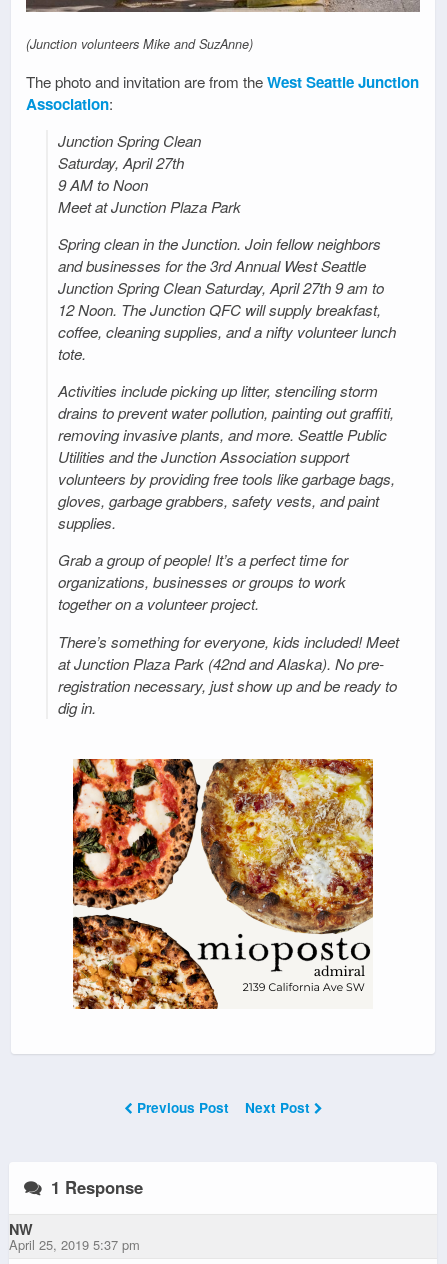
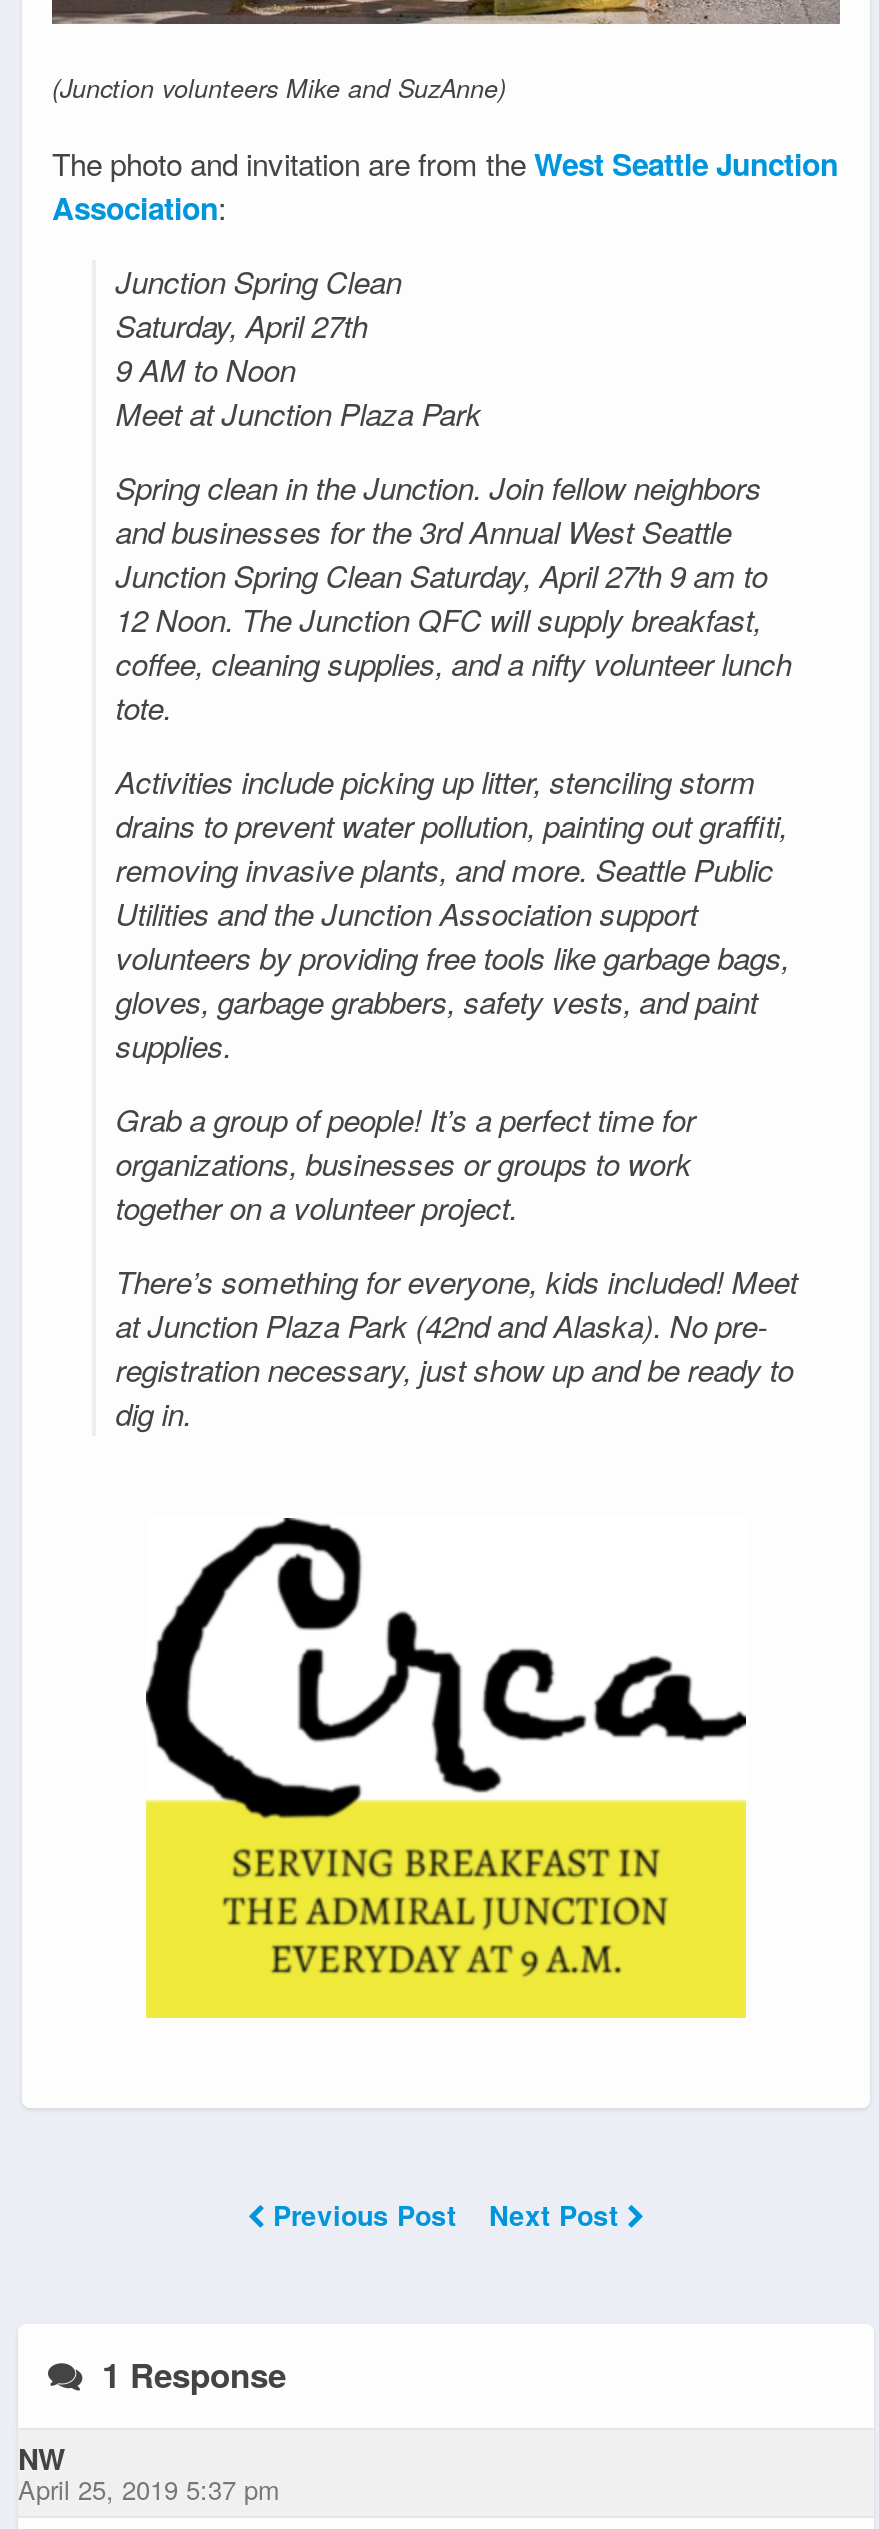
[72,758,374,1010] [image] -> [144,1516,748,2020] [image]

